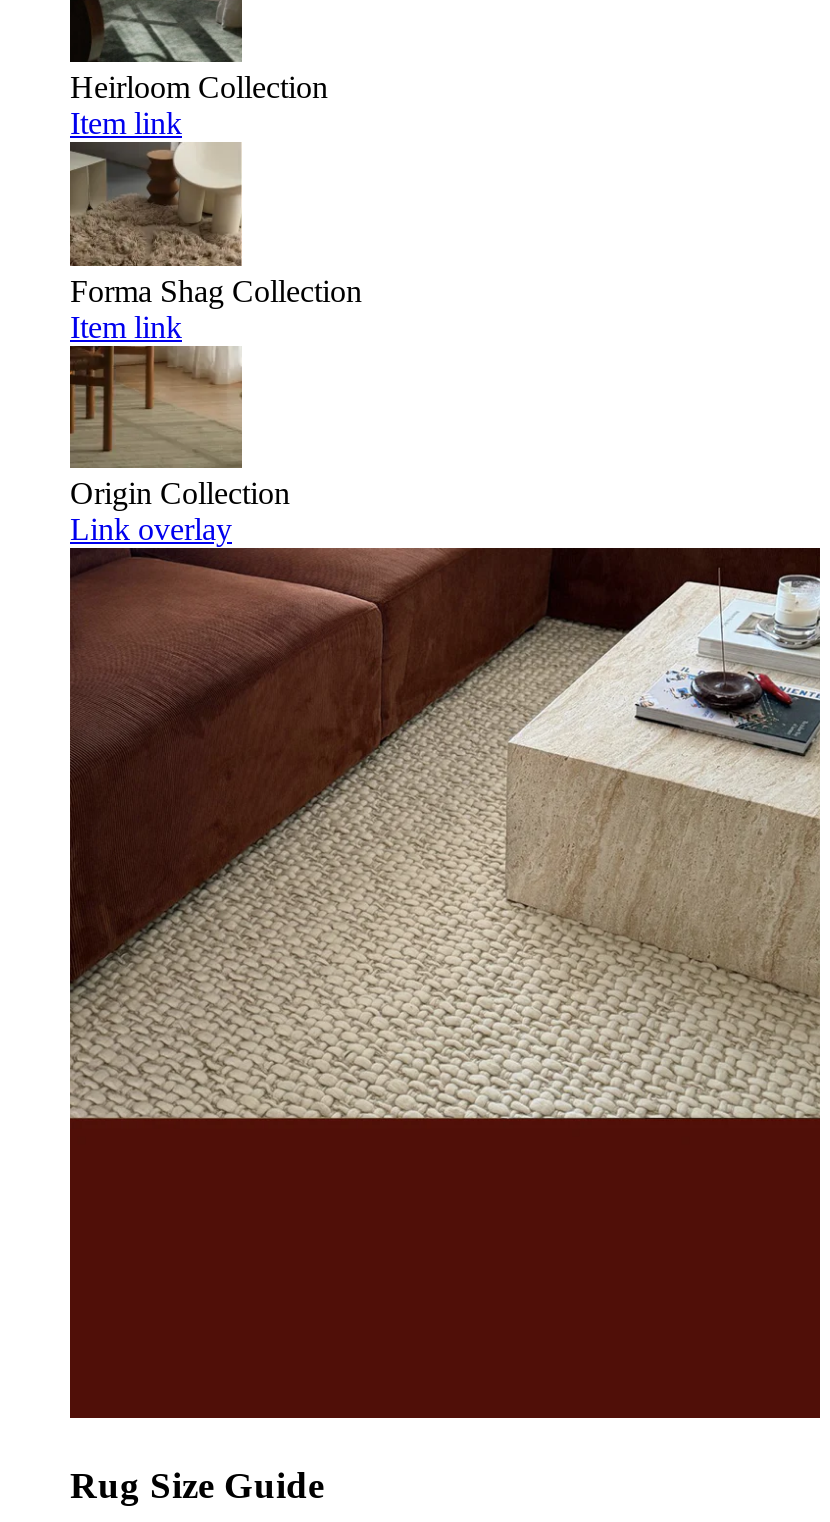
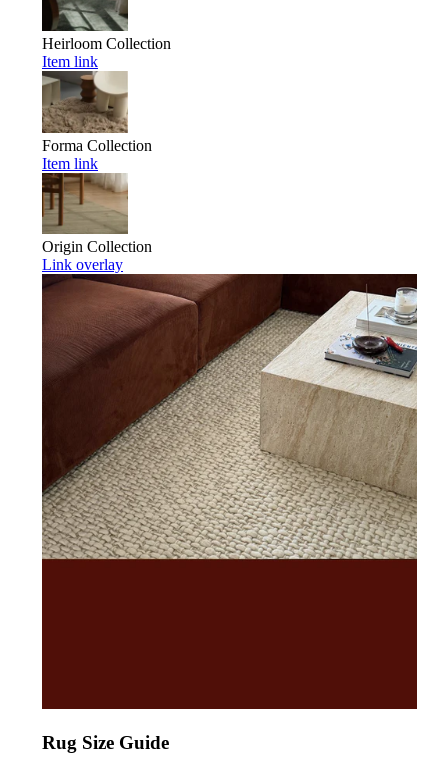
[70,274,362,308] Forma Shag Collection -> [42,137,152,154] Forma Collection

